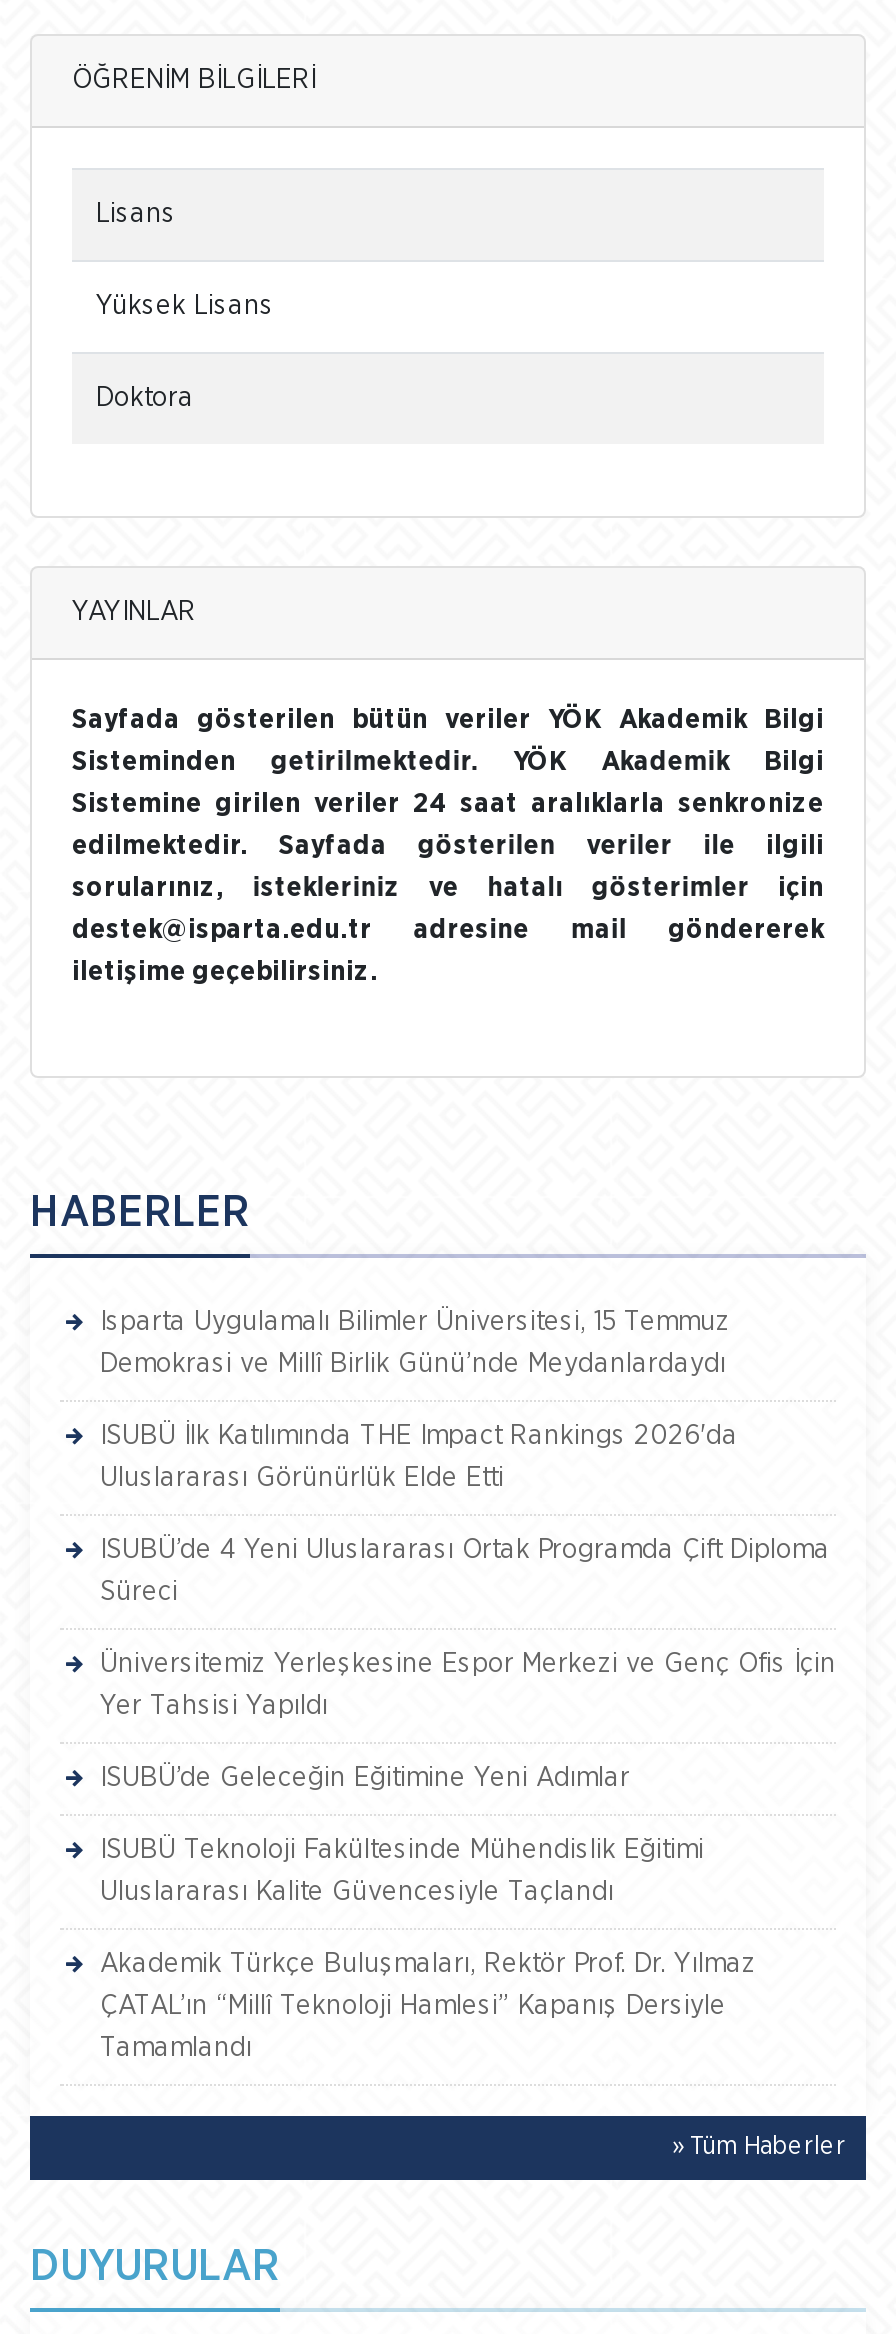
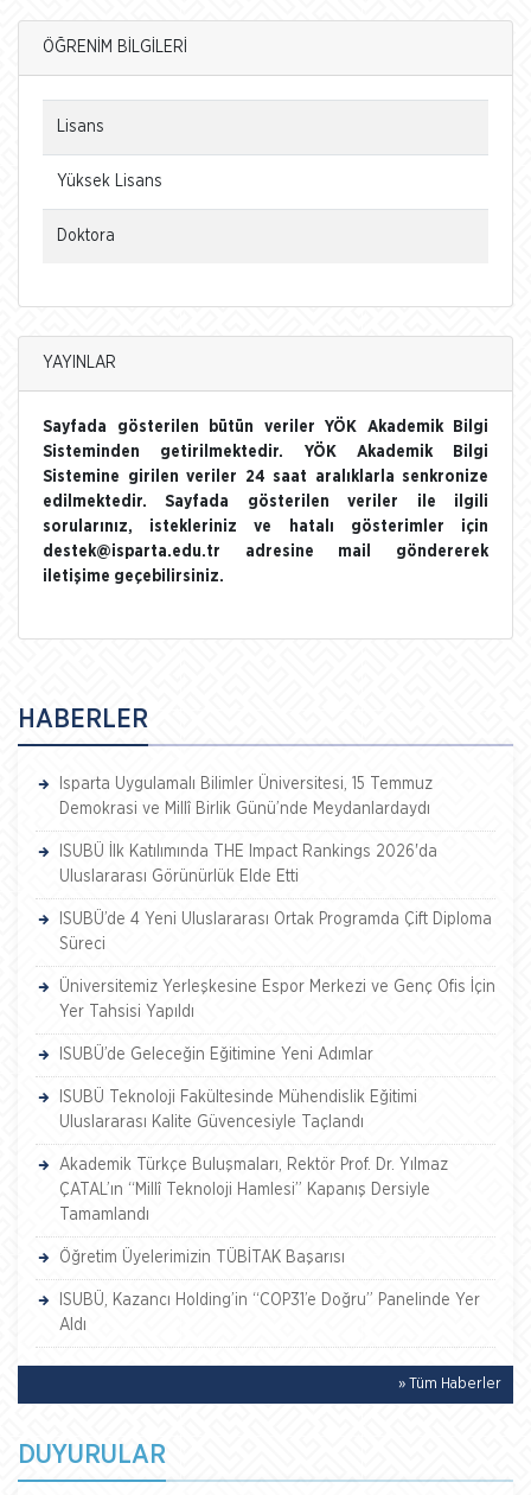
none -> [59,1249,480,1334] Öğretim Üyelerimizin TÜBİTAK Başarısı | ISUBÜ, Kazancı Holding’in “COP31’e Doğru” Panelinde Yer | Aldı

